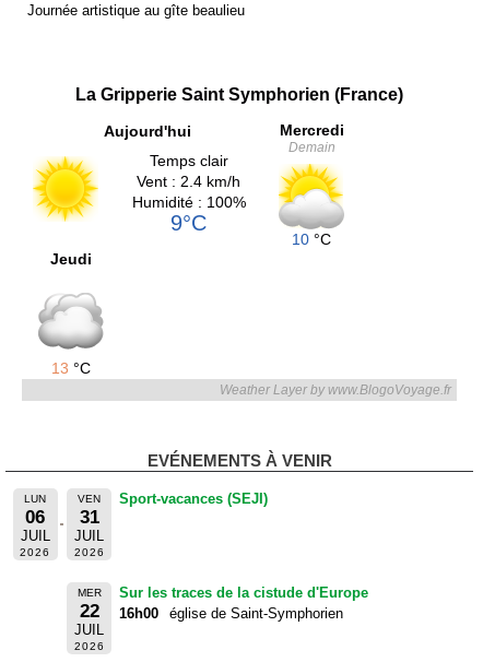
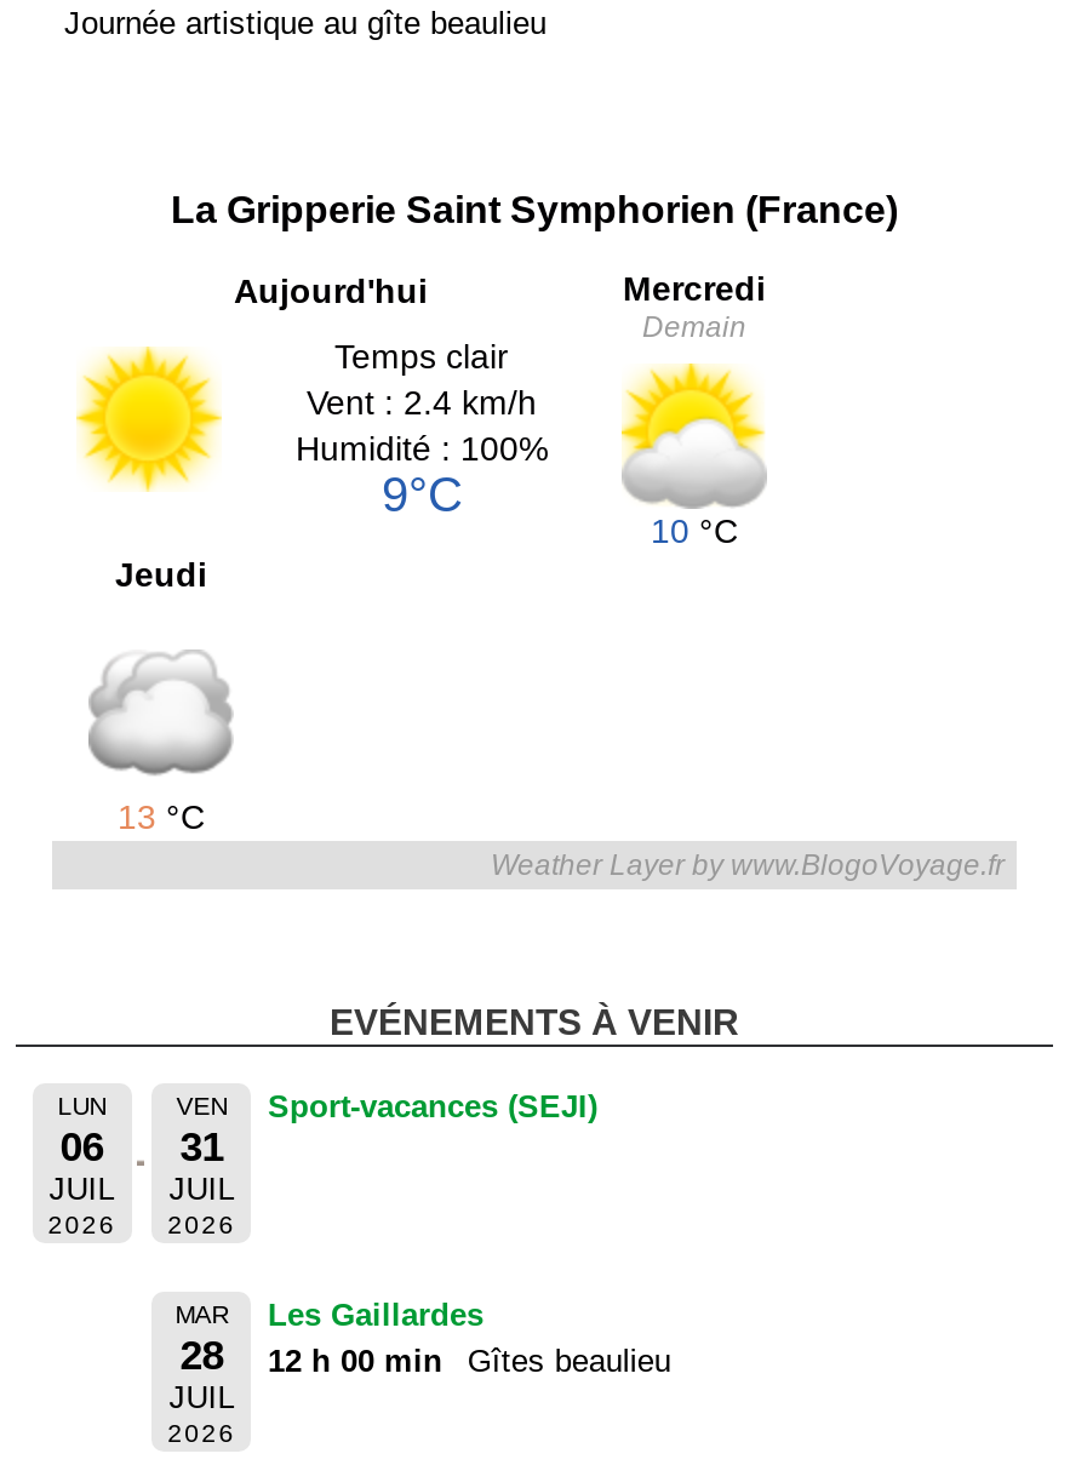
[77,586,101,621] MER | 22 -> [175,1301,228,1378] MAR | 28
[119,584,368,621] Sur les traces de la cistude d'Europe | 16h00 | église de Saint-Symphorien -> [268,1296,671,1378] Les Gaillardes | 12 h 00 min | Gîtes beaulieu

